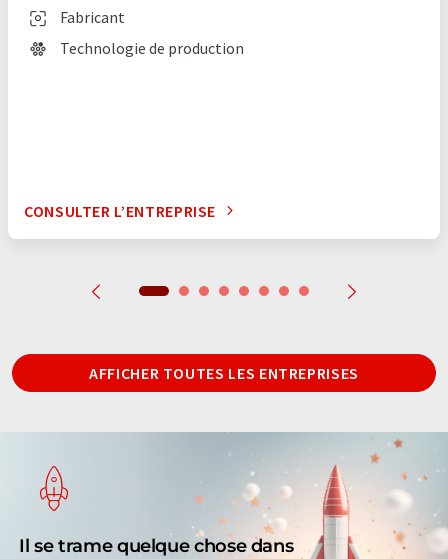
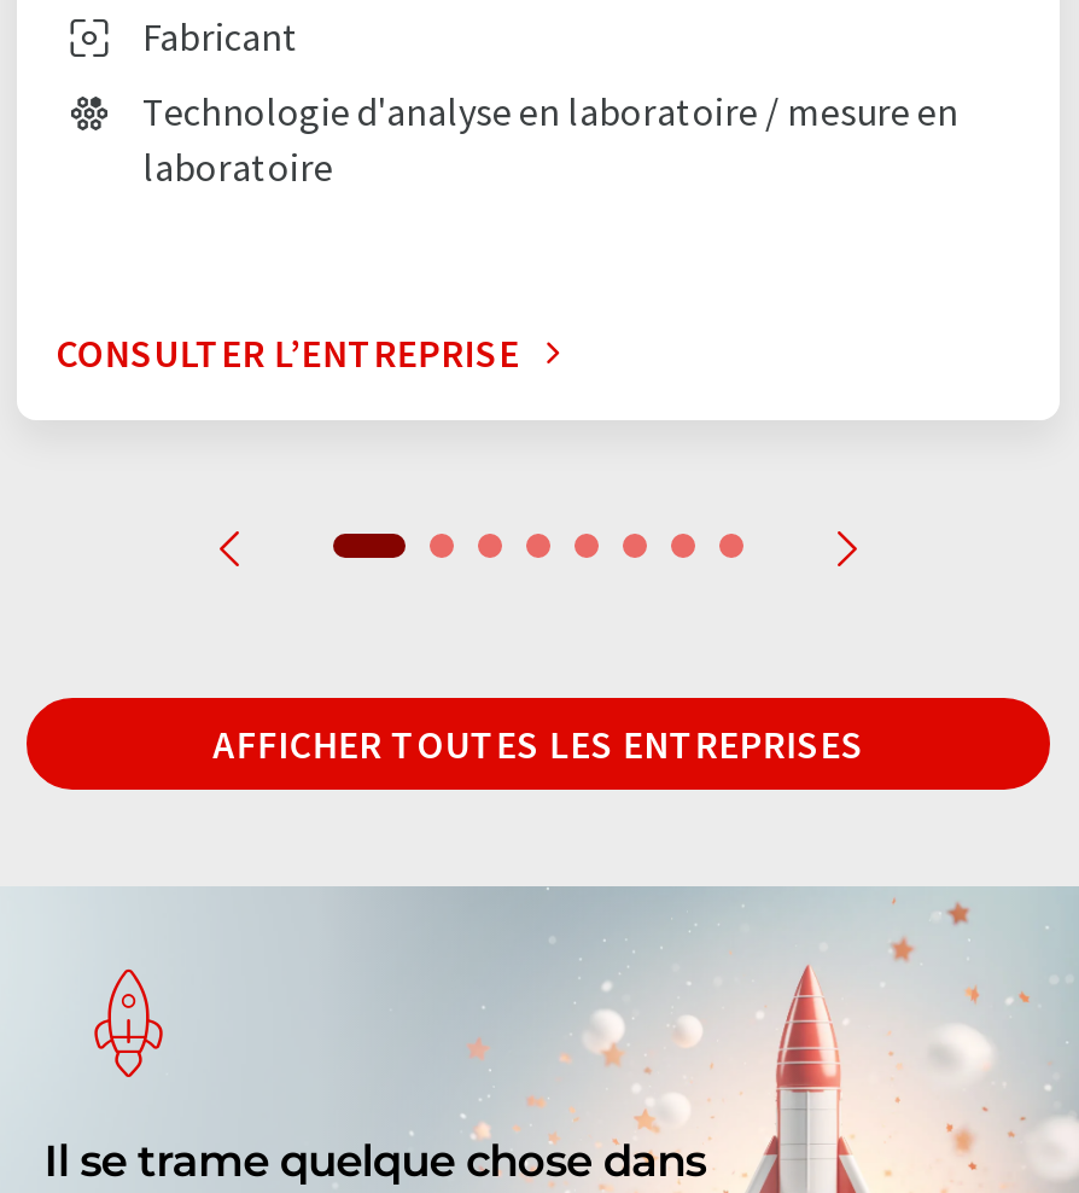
[60,38,244,58] Technologie de production -> [142,86,958,190] Technologie d'analyse en laboratoire / mesure en | laboratoire

